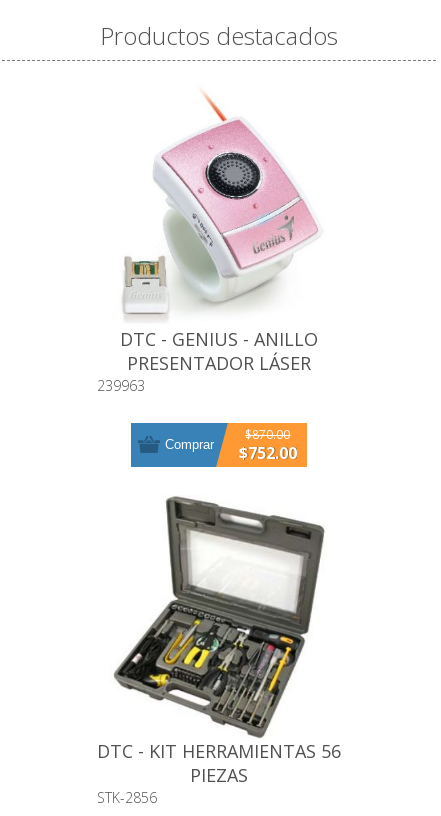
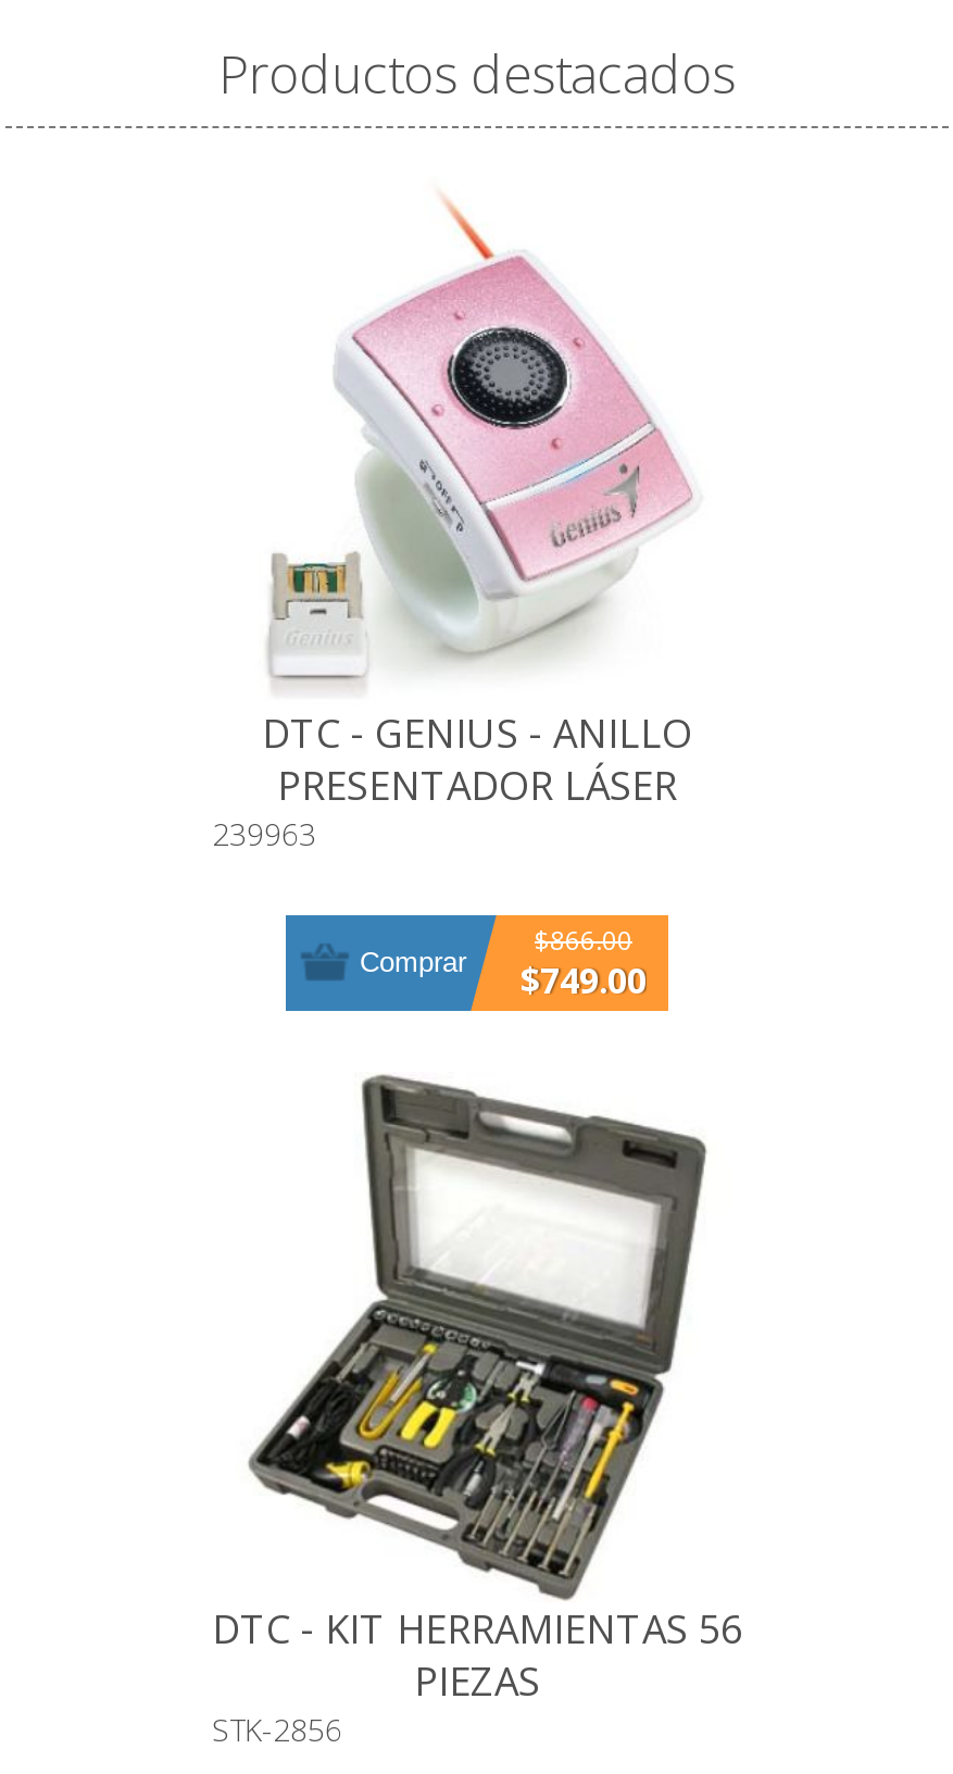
[245,426,290,443] $870.00 -> [535,921,632,958] $866.00
[165,437,297,464] Comprar $752.00 -> [360,946,647,1004] Comprar $749.00

